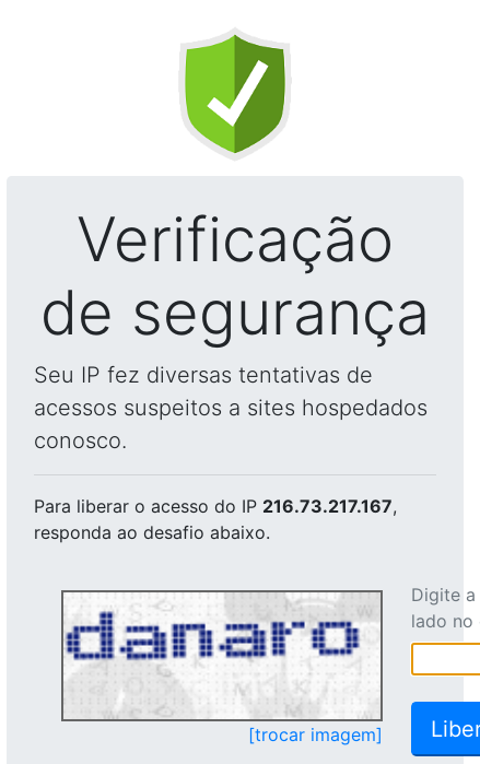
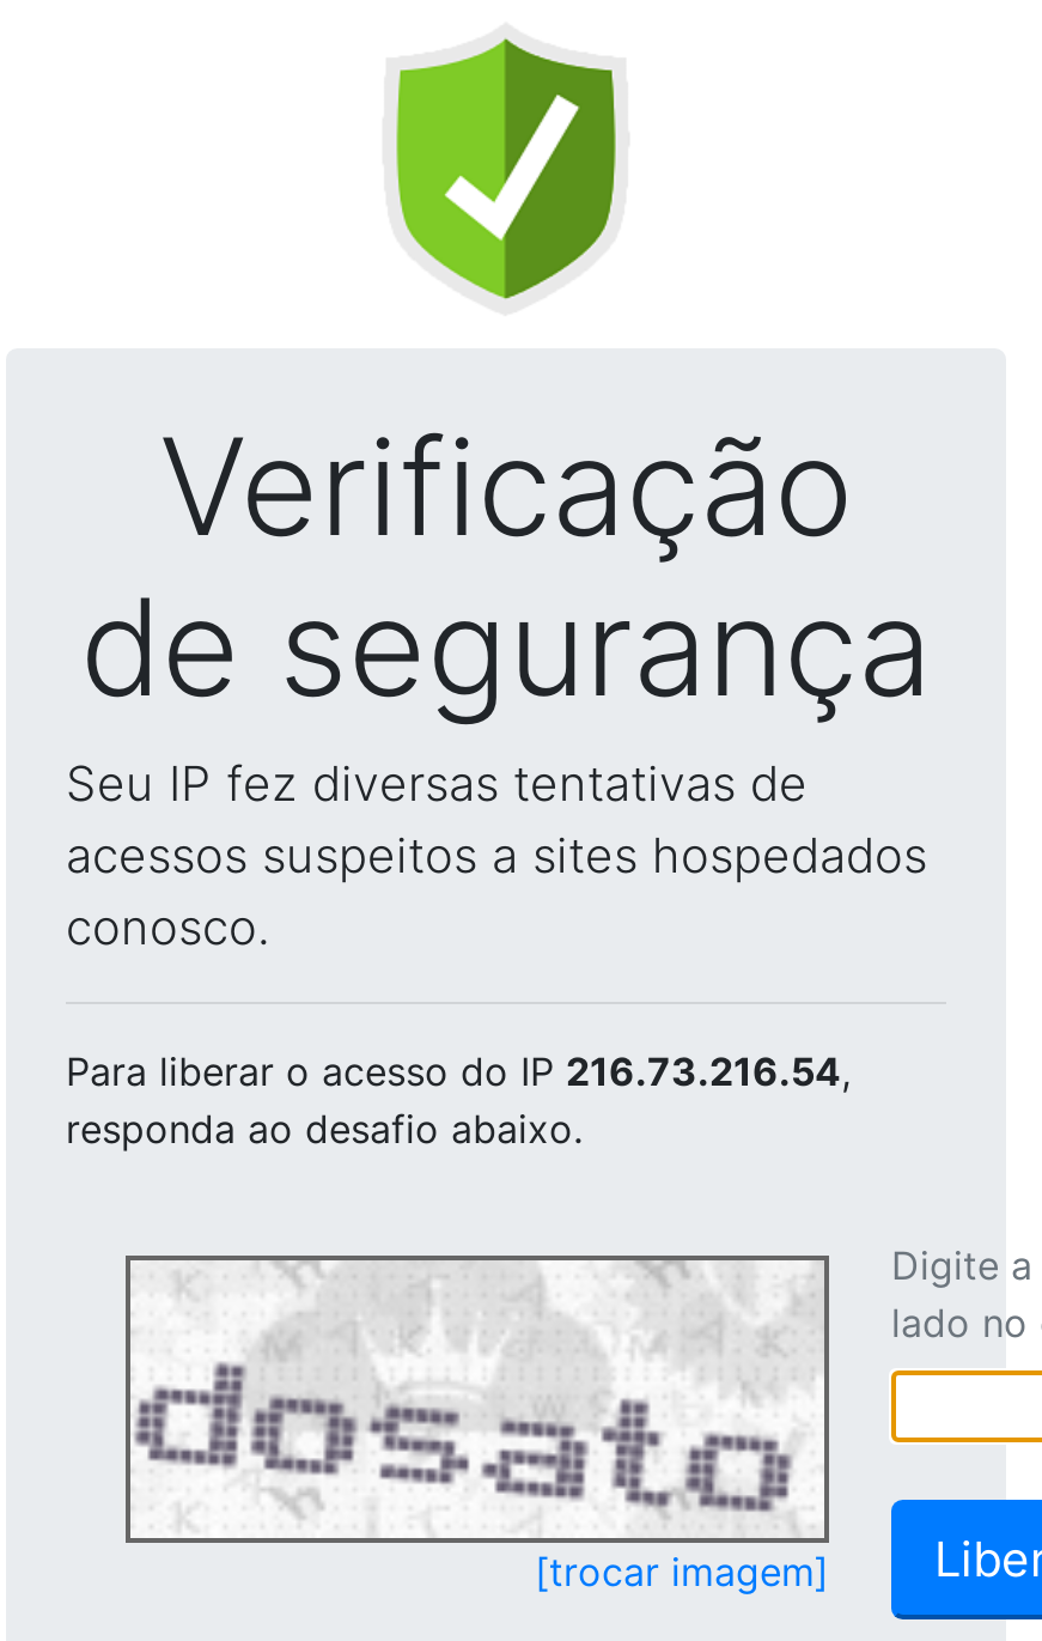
[34,495,397,517] Para liberar o acesso do IP 216.73.217.167, -> [66,1047,851,1095] Para liberar o acesso do IP 216.73.216.54,
[65,593,365,716] [image] -> [133,1265,793,1533] [image]

